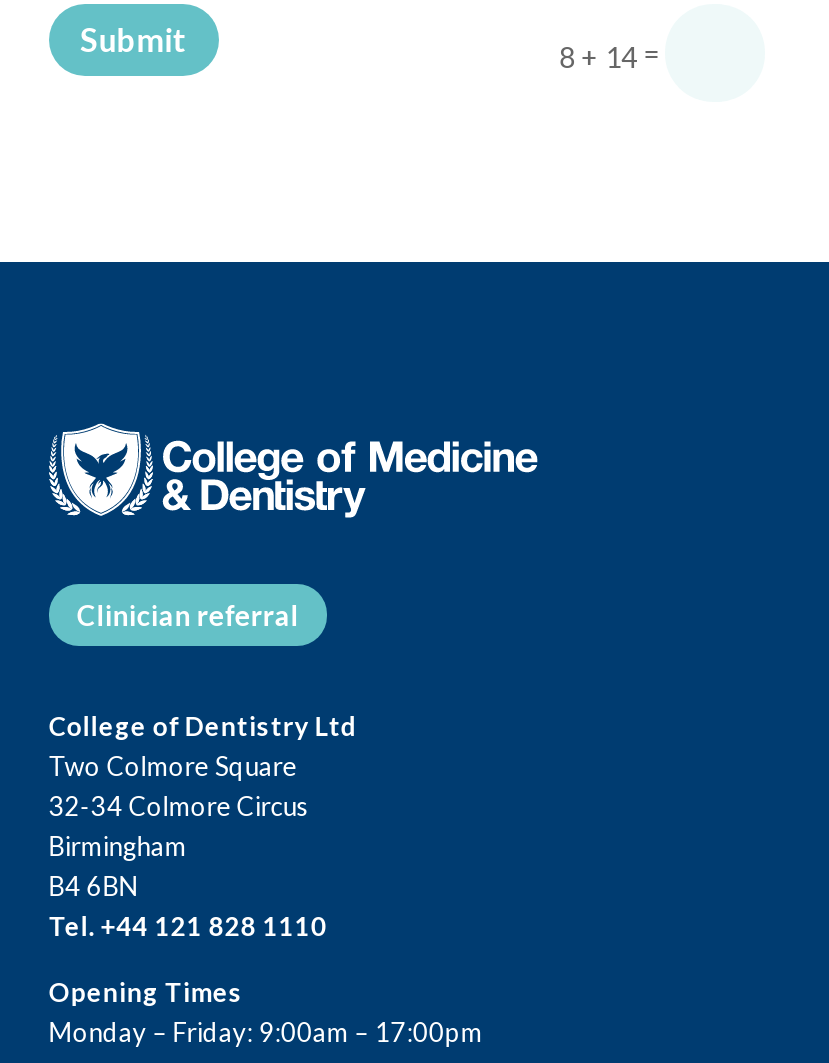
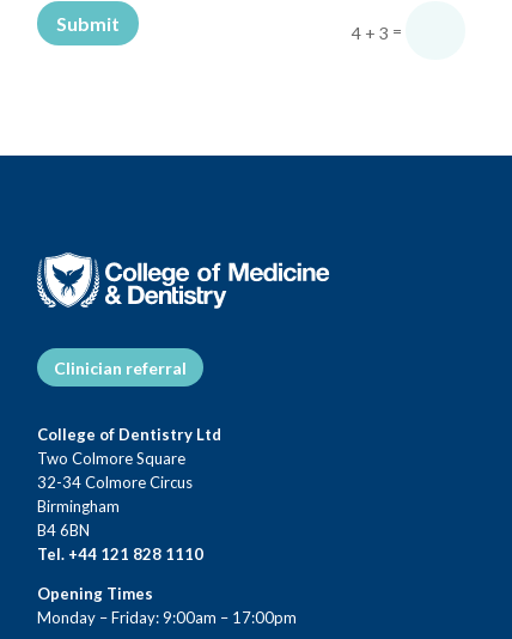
[559,35,665,73] 8 + 14 = -> [352,21,406,43] 4 + 3 =

